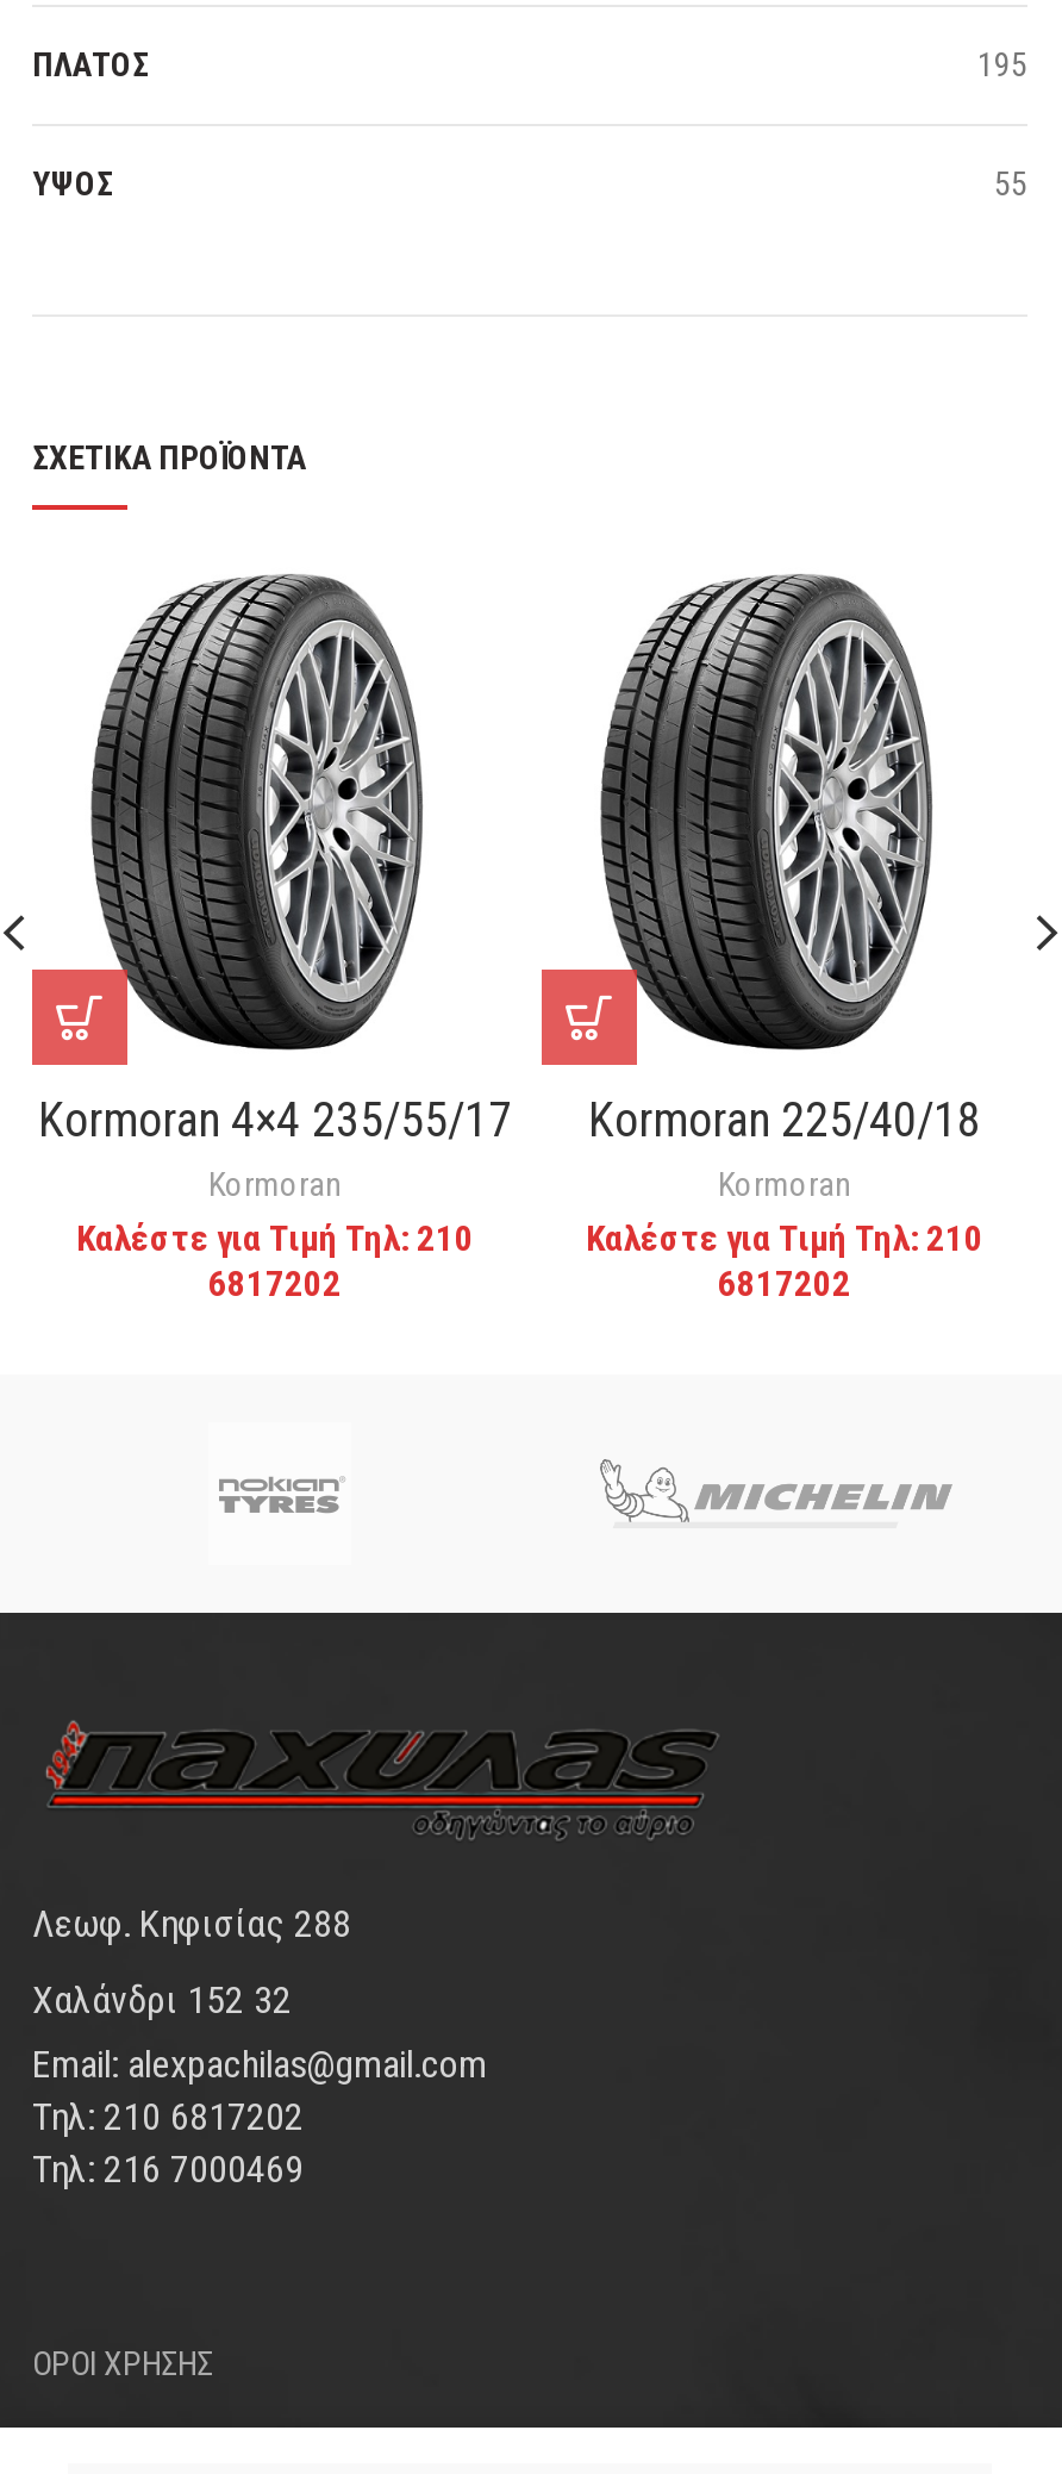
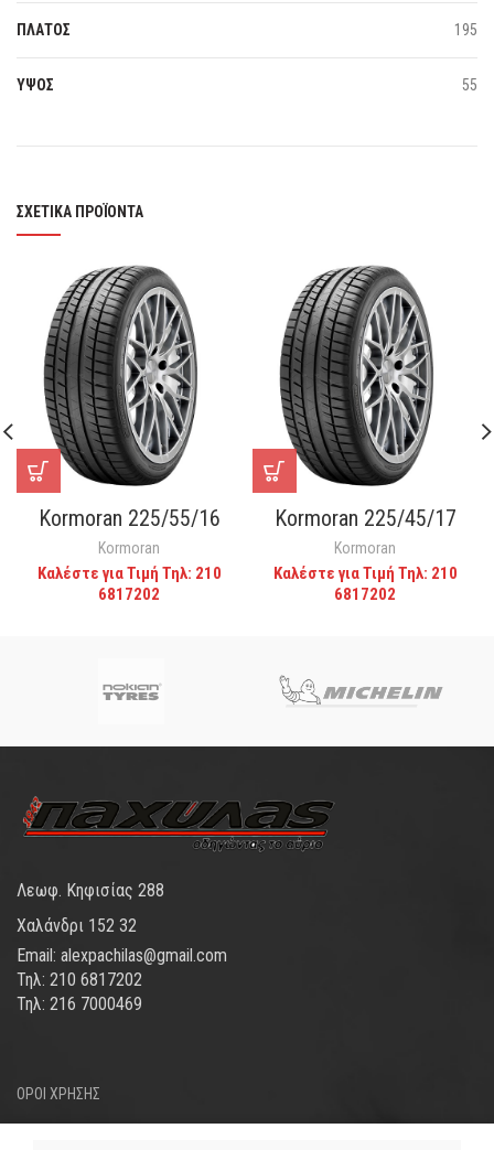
[38,1090,512,1148] Kormoran 4×4 235/55/17 -> [38,505,220,531] Kormoran 225/55/16
[588,1090,981,1148] Kormoran 225/40/18 -> [274,505,456,531] Kormoran 225/45/17

